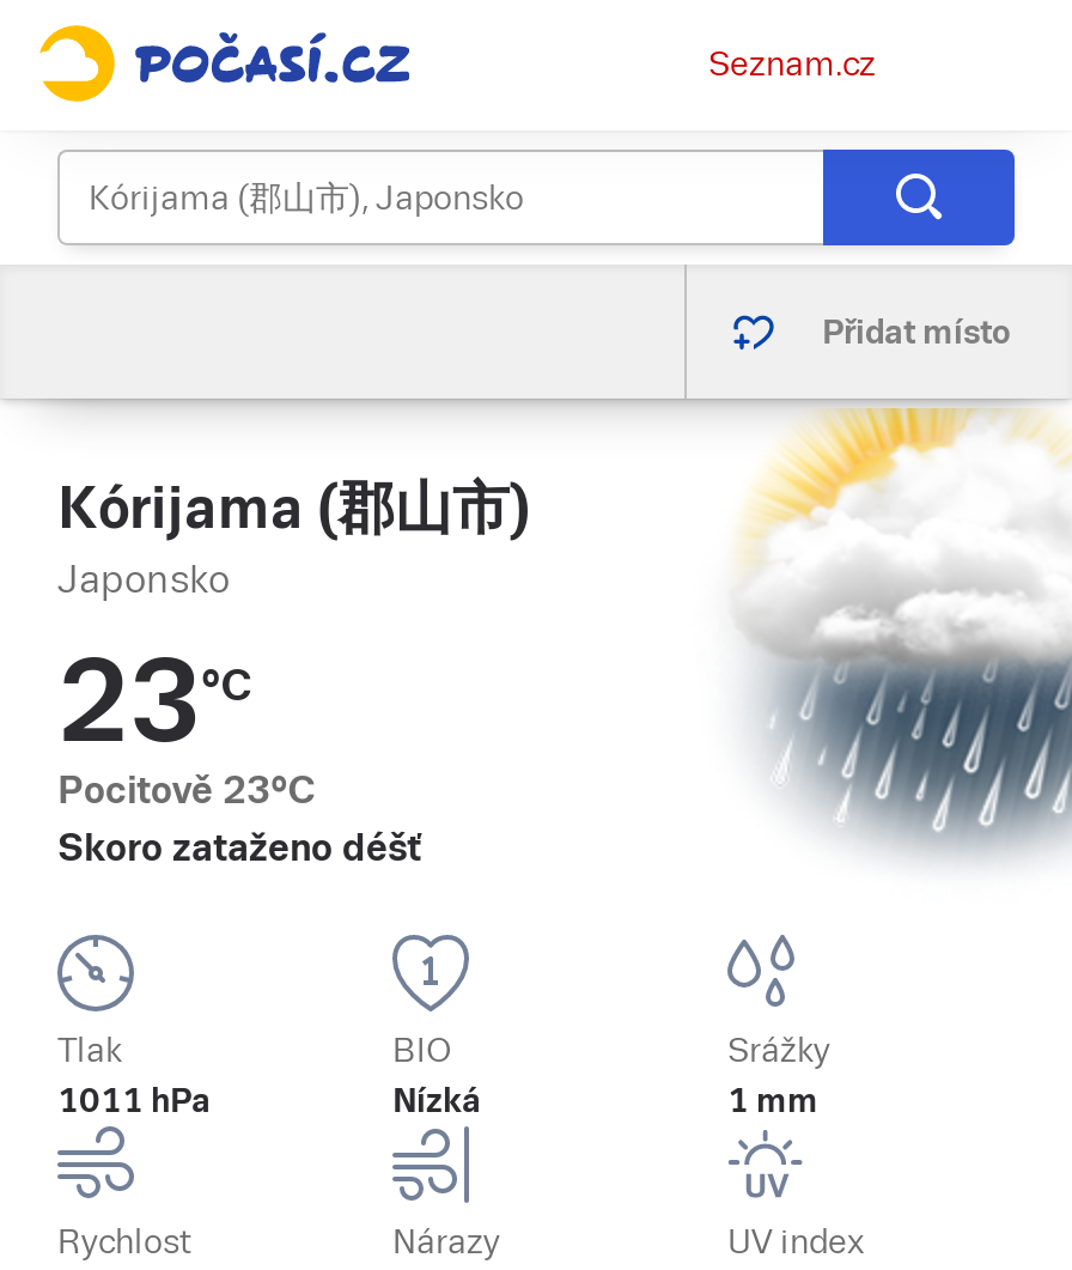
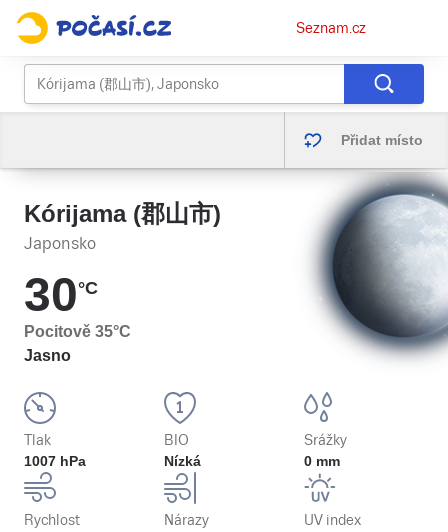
[739,406,1065,832] [image] -> [311,172,445,349] [image]
[57,636,421,870] 23°C | Pocitově 23°C | Skoro zataženo déšť -> [24,268,131,364] 30°C | Pocitově 35°C | Jasno
[57,1081,211,1119] 1011 hPa -> [24,453,86,469] 1007 hPa
[727,1081,818,1119] 1 mm -> [304,453,340,469] 0 mm

